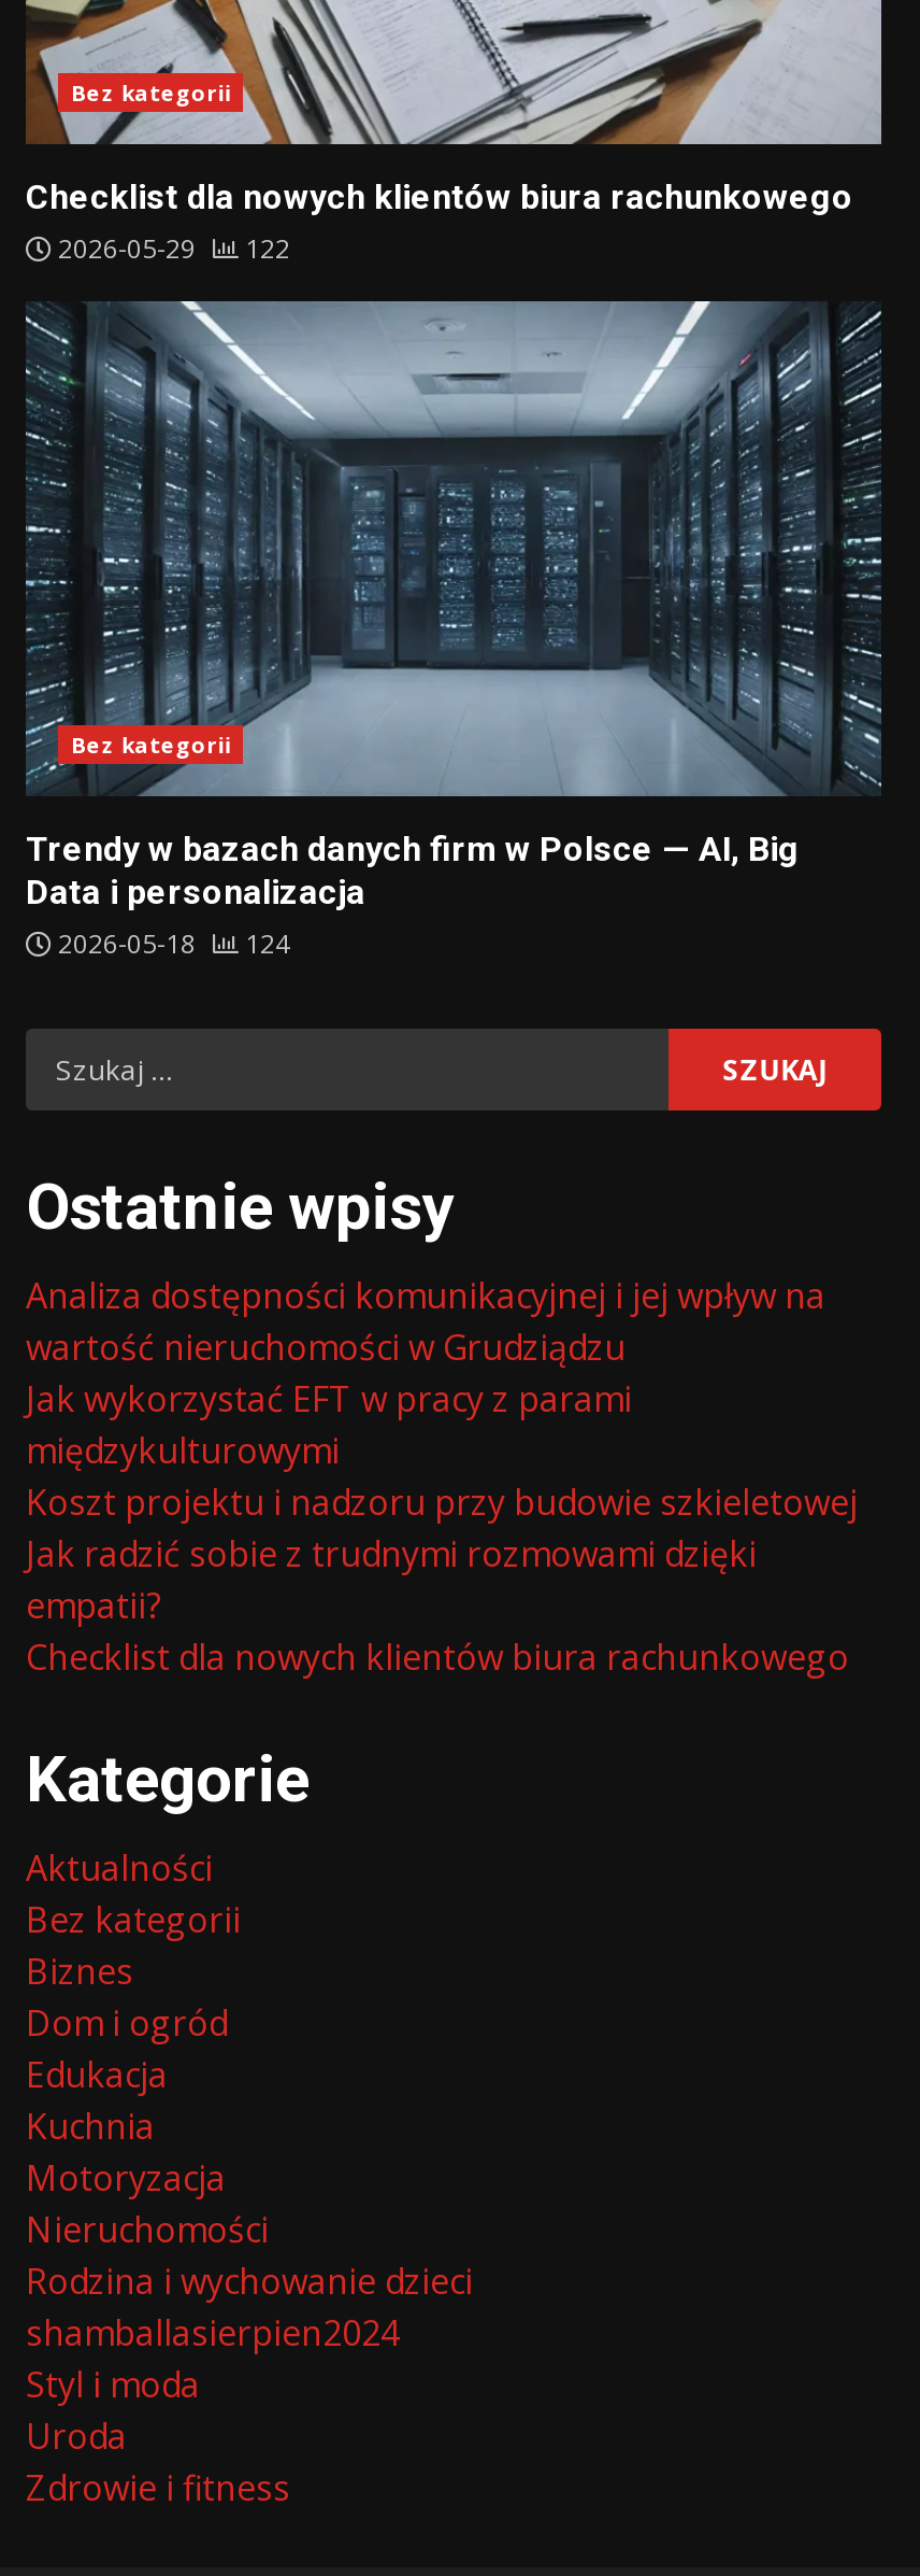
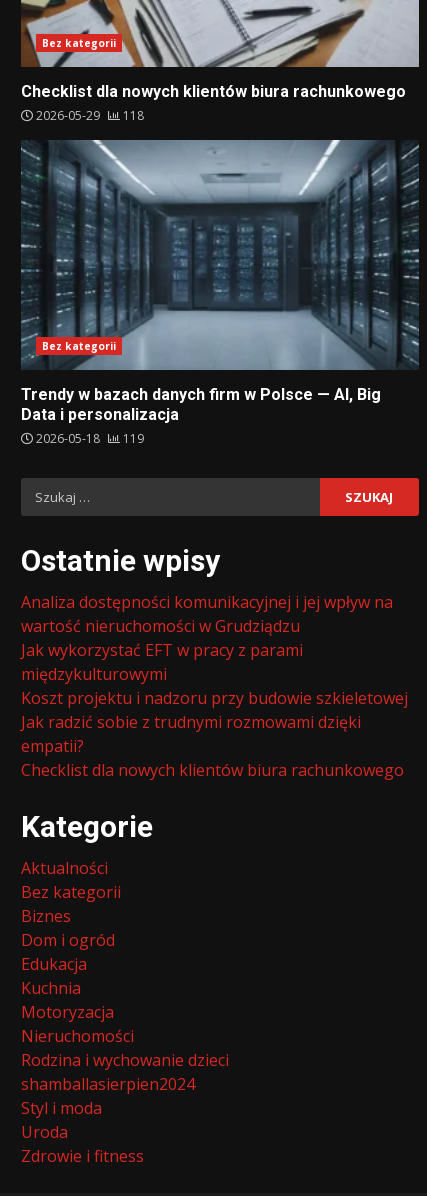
[52,231,290,268] 2026-05-29 122 -> [33,107,144,124] 2026-05-29 118
[52,926,290,963] 2026-05-18 124 -> [33,430,144,447] 2026-05-18 119

